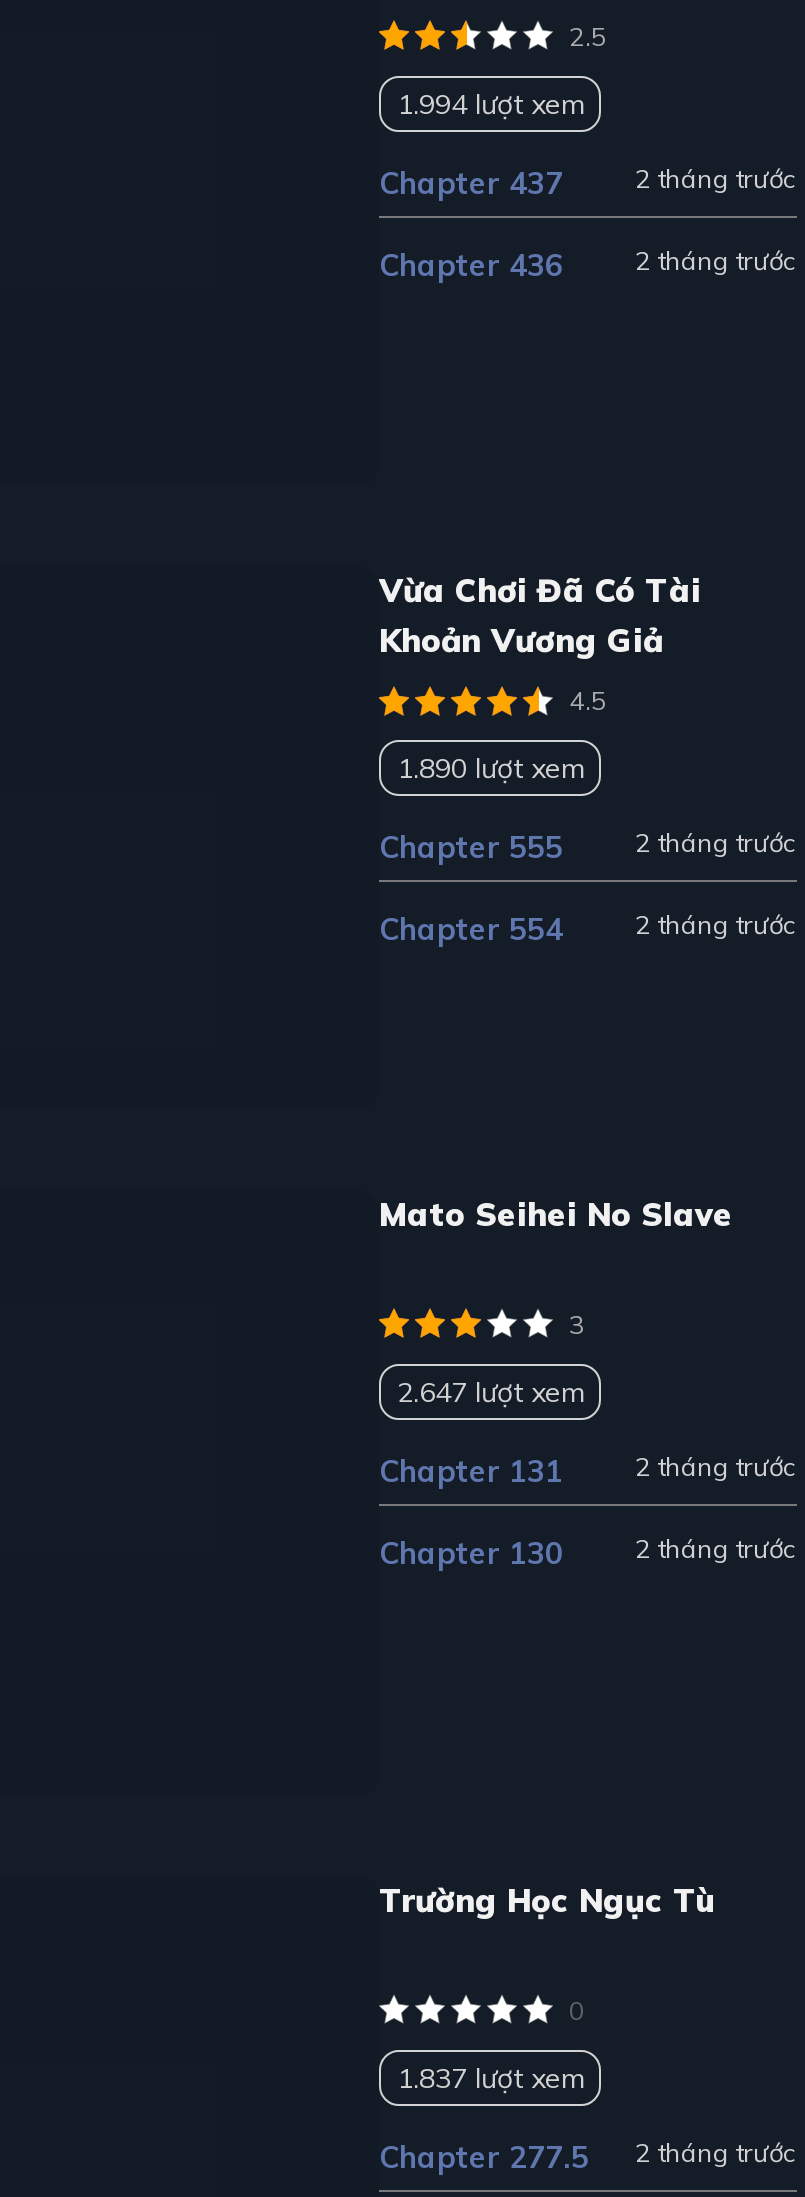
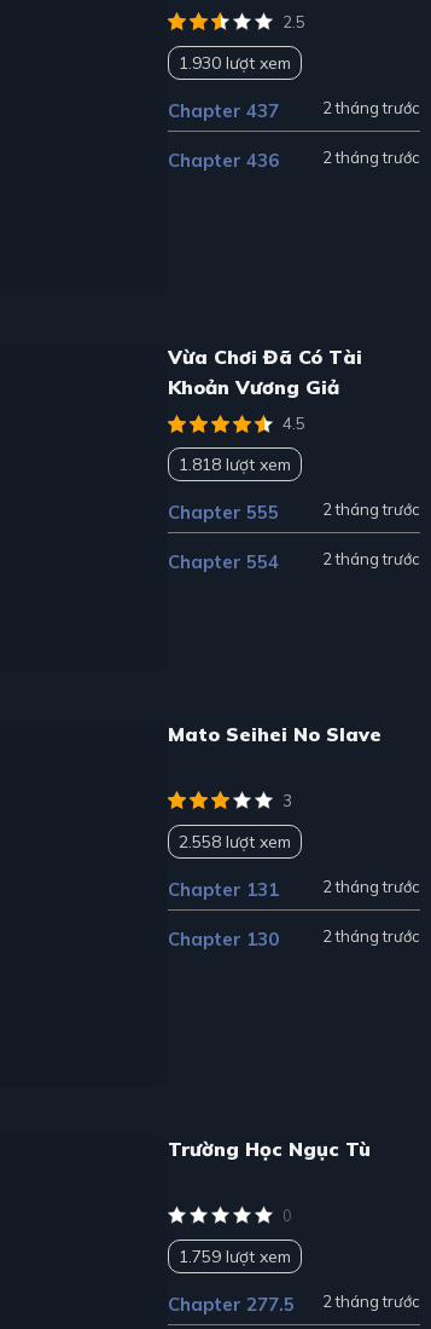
[397,85,583,121] 1.994 lượt xem -> [179,52,291,73] 1.930 lượt xem
[397,750,583,786] 1.890 lượt xem -> [179,454,291,475] 1.818 lượt xem
[397,1374,583,1410] 2.647 lượt xem -> [179,831,291,852] 2.558 lượt xem
[397,2060,583,2096] 1.837 lượt xem -> [179,1246,291,1267] 1.759 lượt xem

